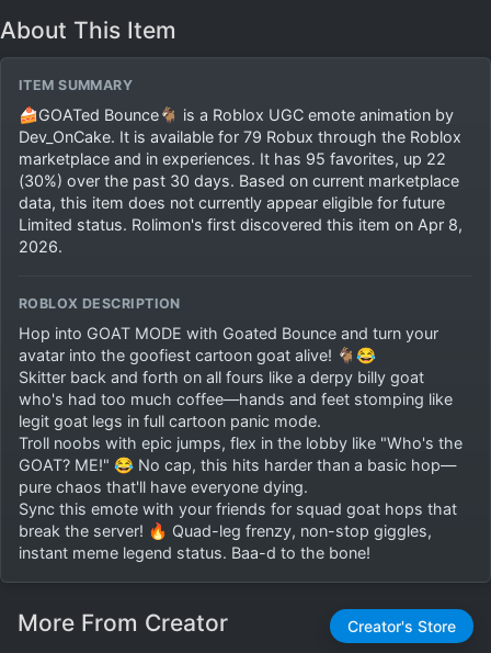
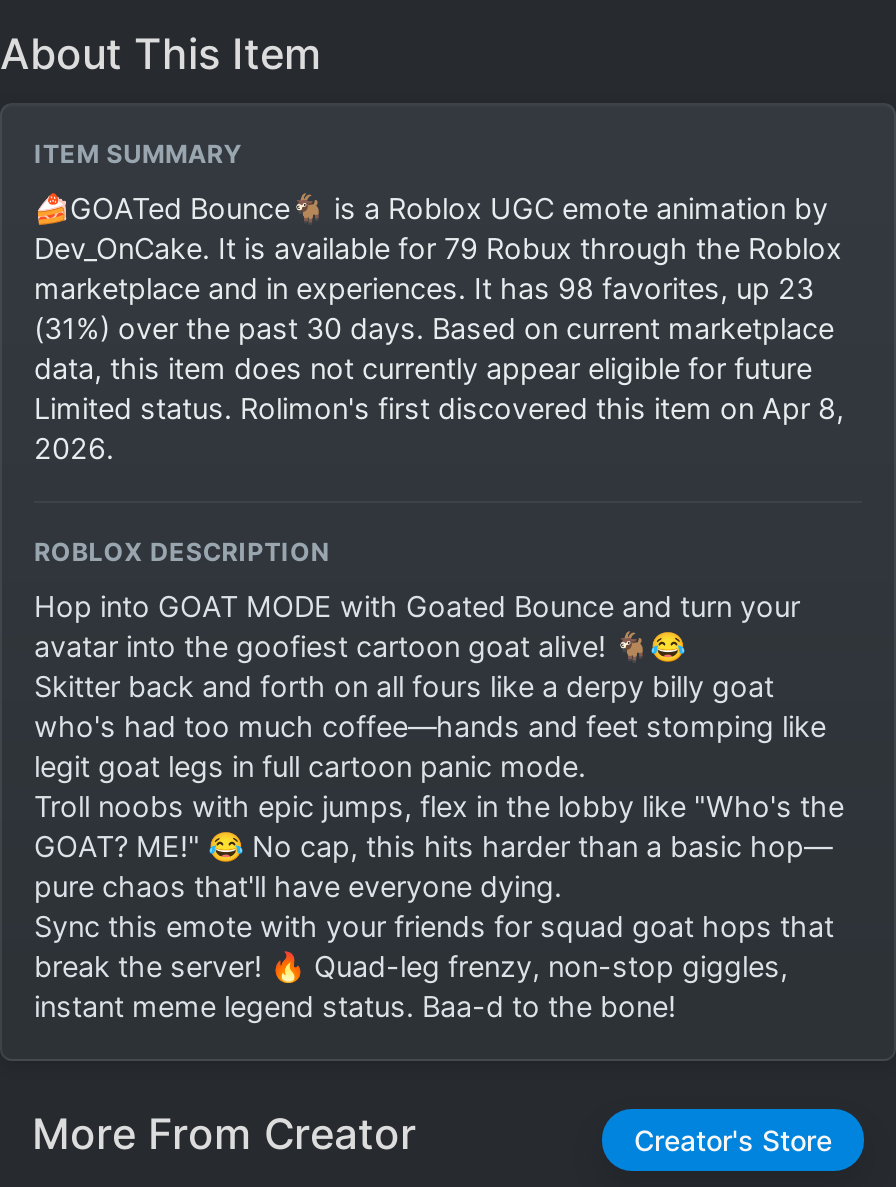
[19,149,446,168] marketplace and in experiences. It has 95 favorites, up 22 -> [34,270,814,304] marketplace and in experiences. It has 98 favorites, up 23
[19,171,459,190] (30%) over the past 30 days. Based on current marketplace -> [34,310,834,344] (31%) over the past 30 days. Based on current marketplace

